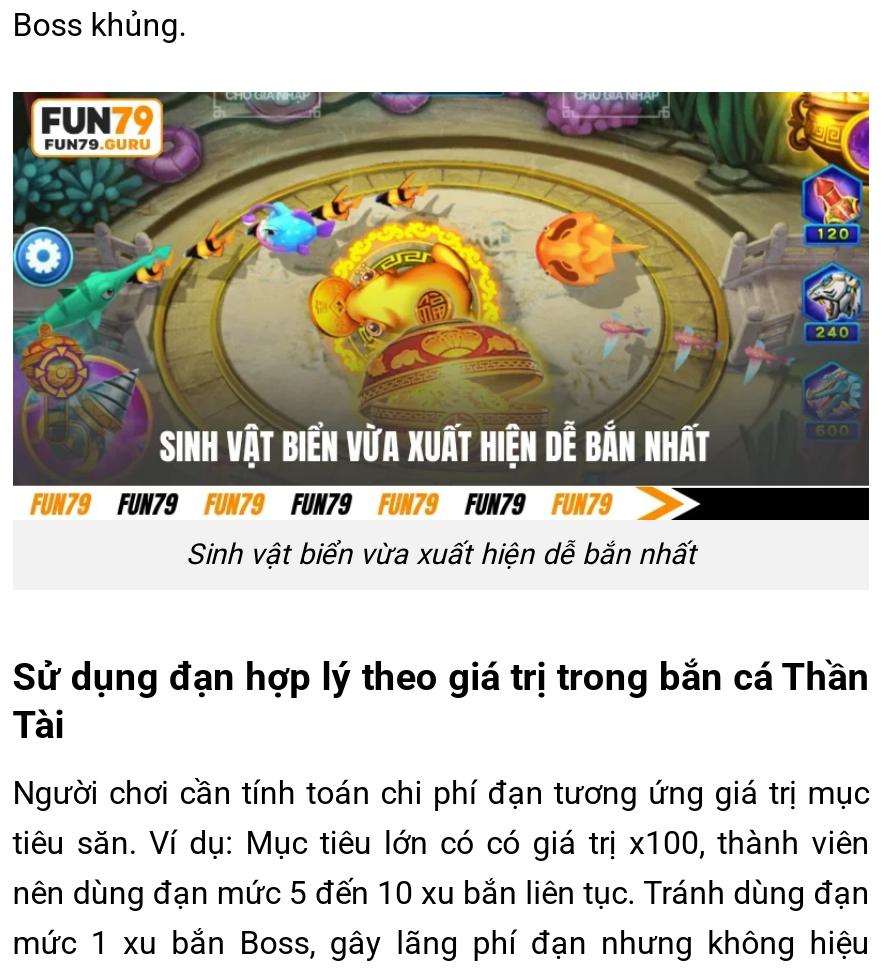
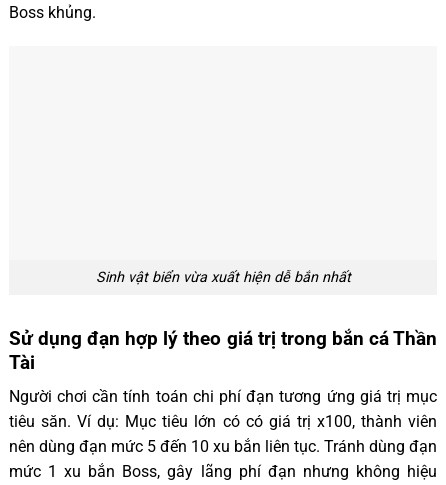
[11,90,871,522] [image] -> none

